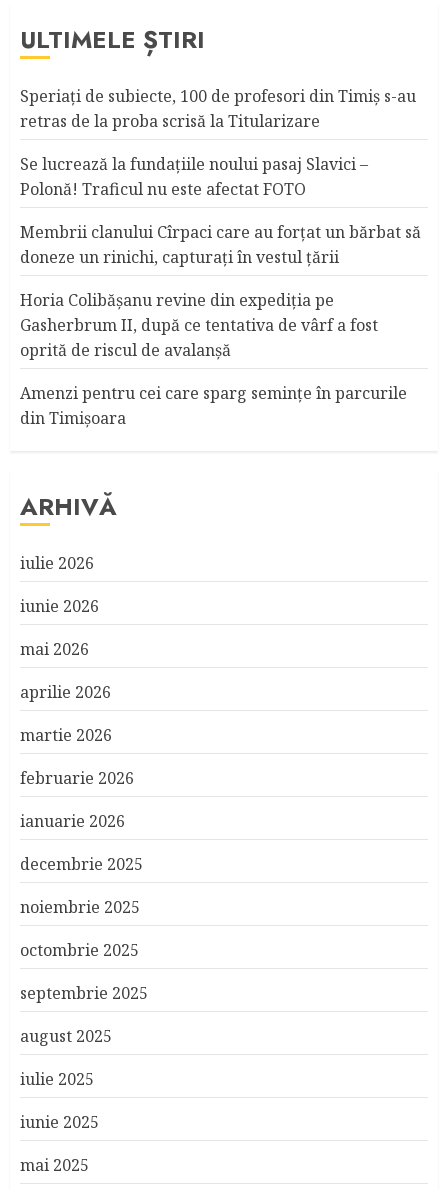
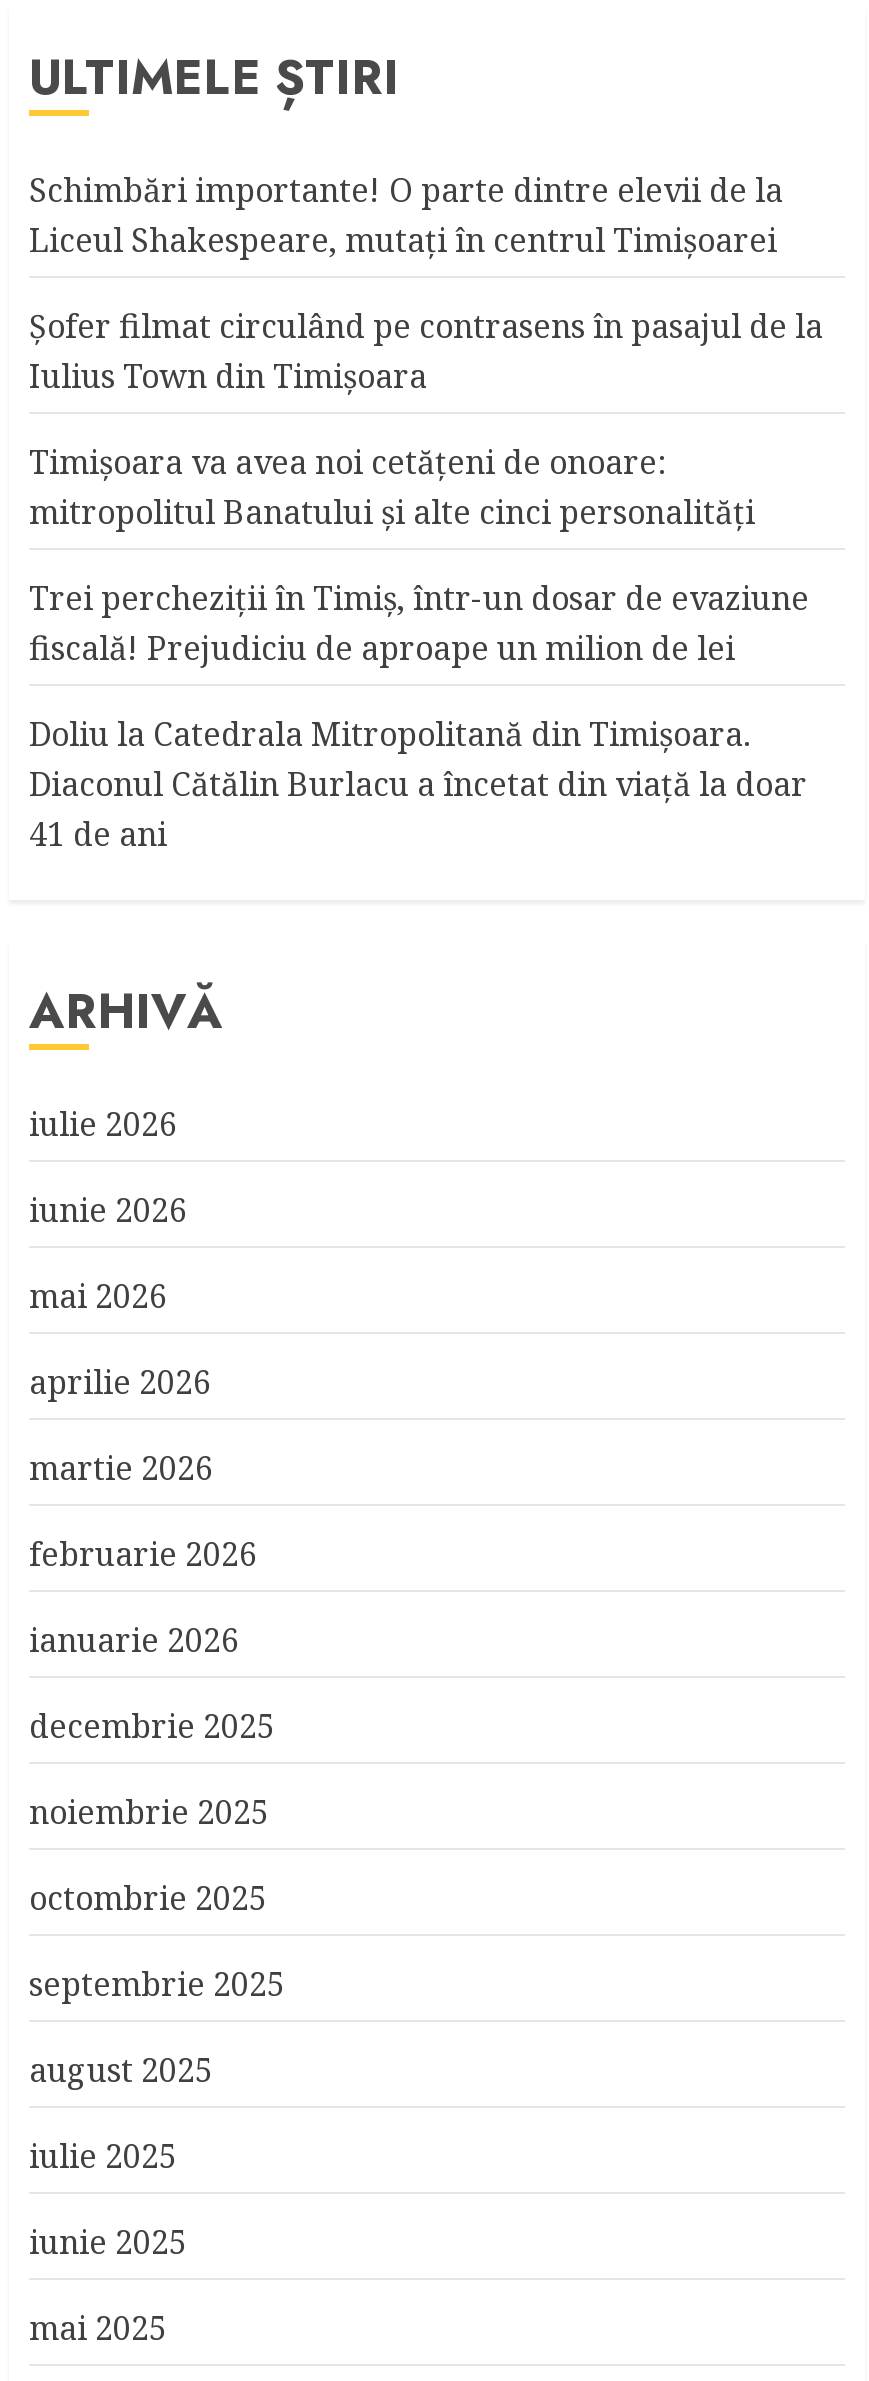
[20,85,416,132] Speriaţi de subiecte, 100 de profesori din Timiş s-au | retras de la proba scrisă la Titularizare -> [29,169,783,263] Schimbări importante! O parte dintre elevii de la | Liceul Shakespeare, mutaţi în centrul Timişoarei
[20,153,368,200] Se lucrează la fundaţiile noului pasaj Slavici – | Polonă! Traficul nu este afectat FOTO -> [29,305,823,399] Șofer filmat circulând pe contrasens în pasajul de la | Iulius Town din Timișoara
[20,221,421,268] Membrii clanului Cîrpaci care au forţat un bărbat să | doneze un rinichi, capturaţi în vestul ţării -> [29,441,755,535] Timişoara va avea noi cetăţeni de onoare: | mitropolitul Banatului şi alte cinci personalităţi
[20,289,378,361] Horia Colibășanu revine din expediția pe | Gasherbrum II, după ce tentativa de vârf a fost | oprită de riscul de avalanșă -> [29,577,809,671] Trei percheziţii în Timiş, într-un dosar de evaziune | fiscală! Prejudiciu de aproape un milion de lei
[20,382,407,429] Amenzi pentru cei care sparg seminţe în parcurile | din Timişoara -> [29,713,807,857] Doliu la Catedrala Mitropolitană din Timișoara. | Diaconul Cătălin Burlacu a încetat din viață la doar | 41 de ani

